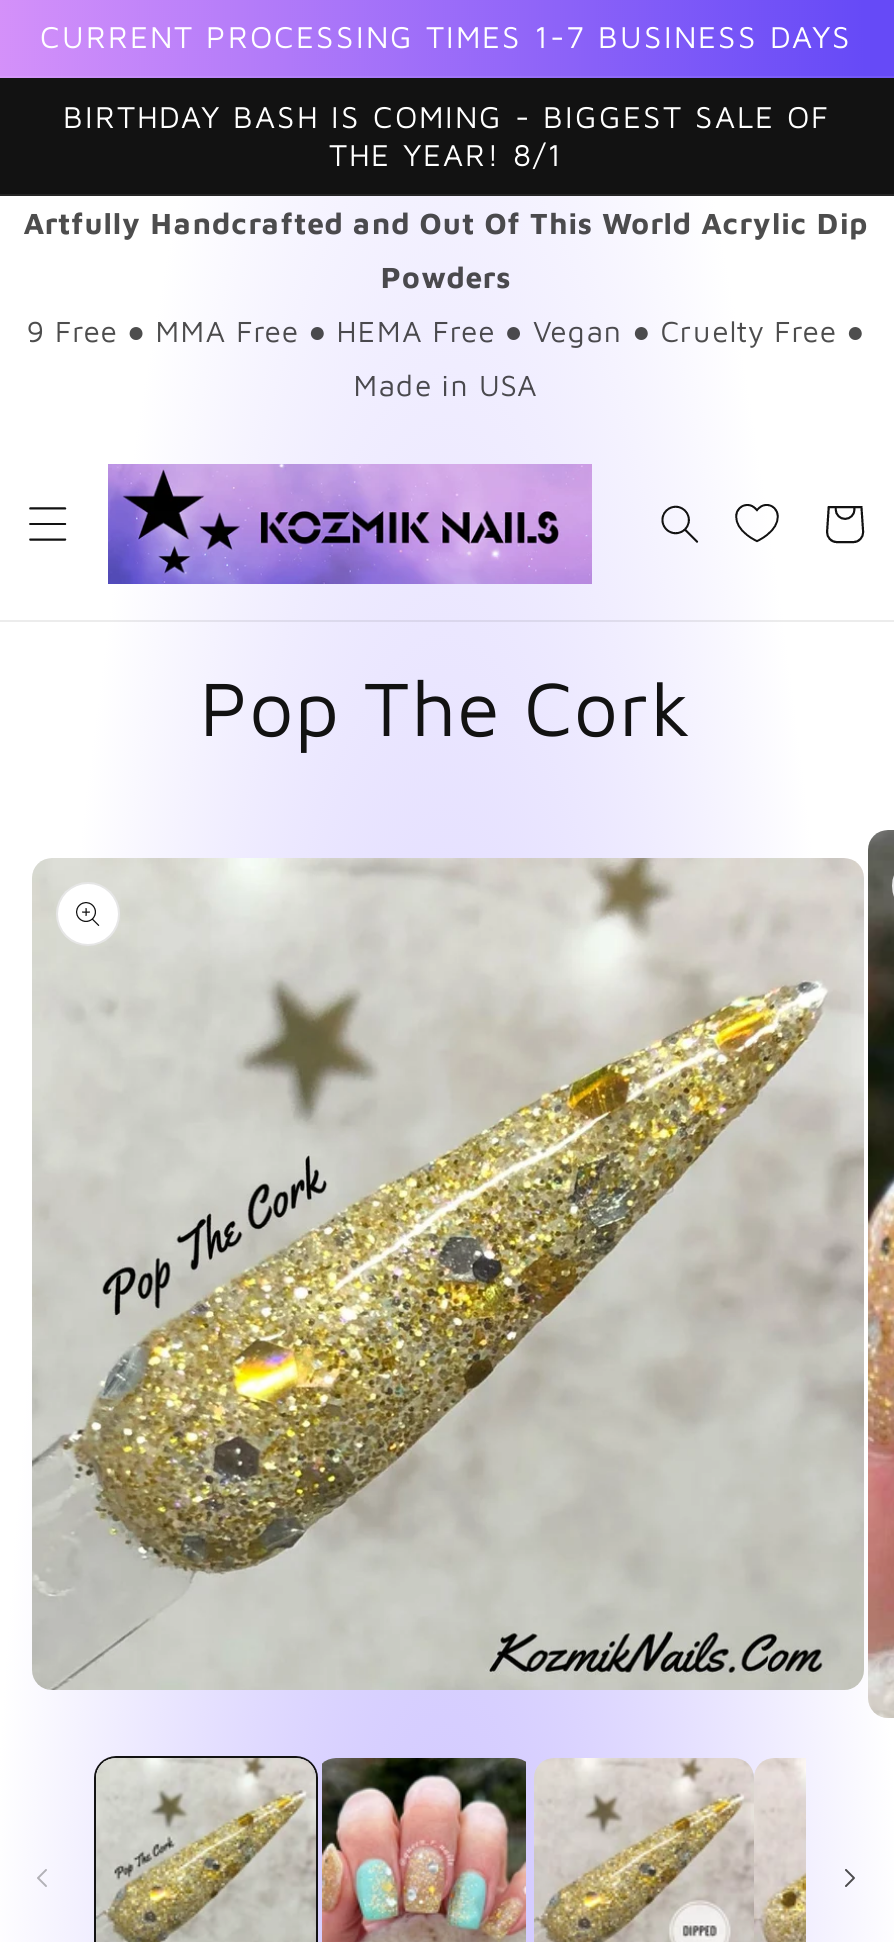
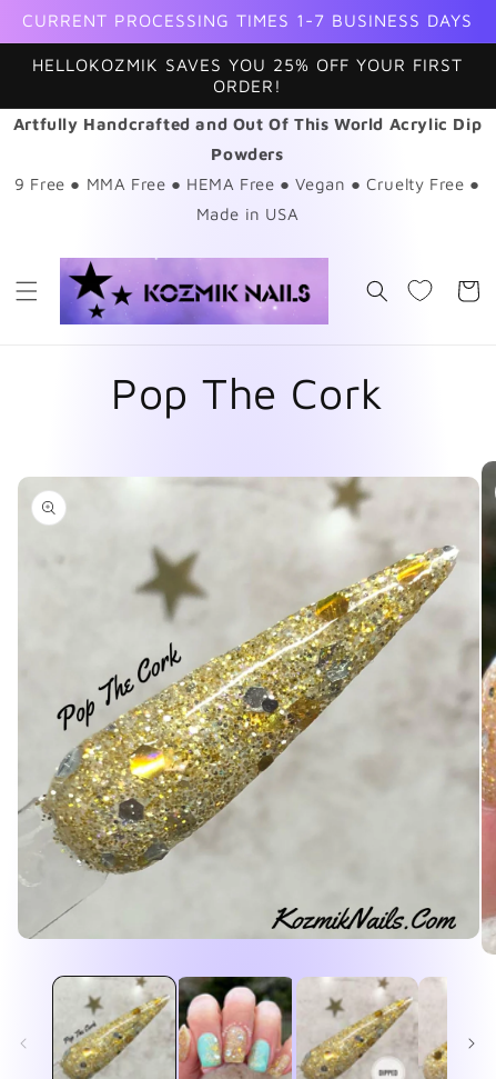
[63,98,829,172] BIRTHDAY BASH IS COMING - BIGGEST SALE OF | THE YEAR! 8/1 -> [32,54,463,96] HELLOKOZMIK SAVES YOU 25% OFF YOUR FIRST | ORDER!

